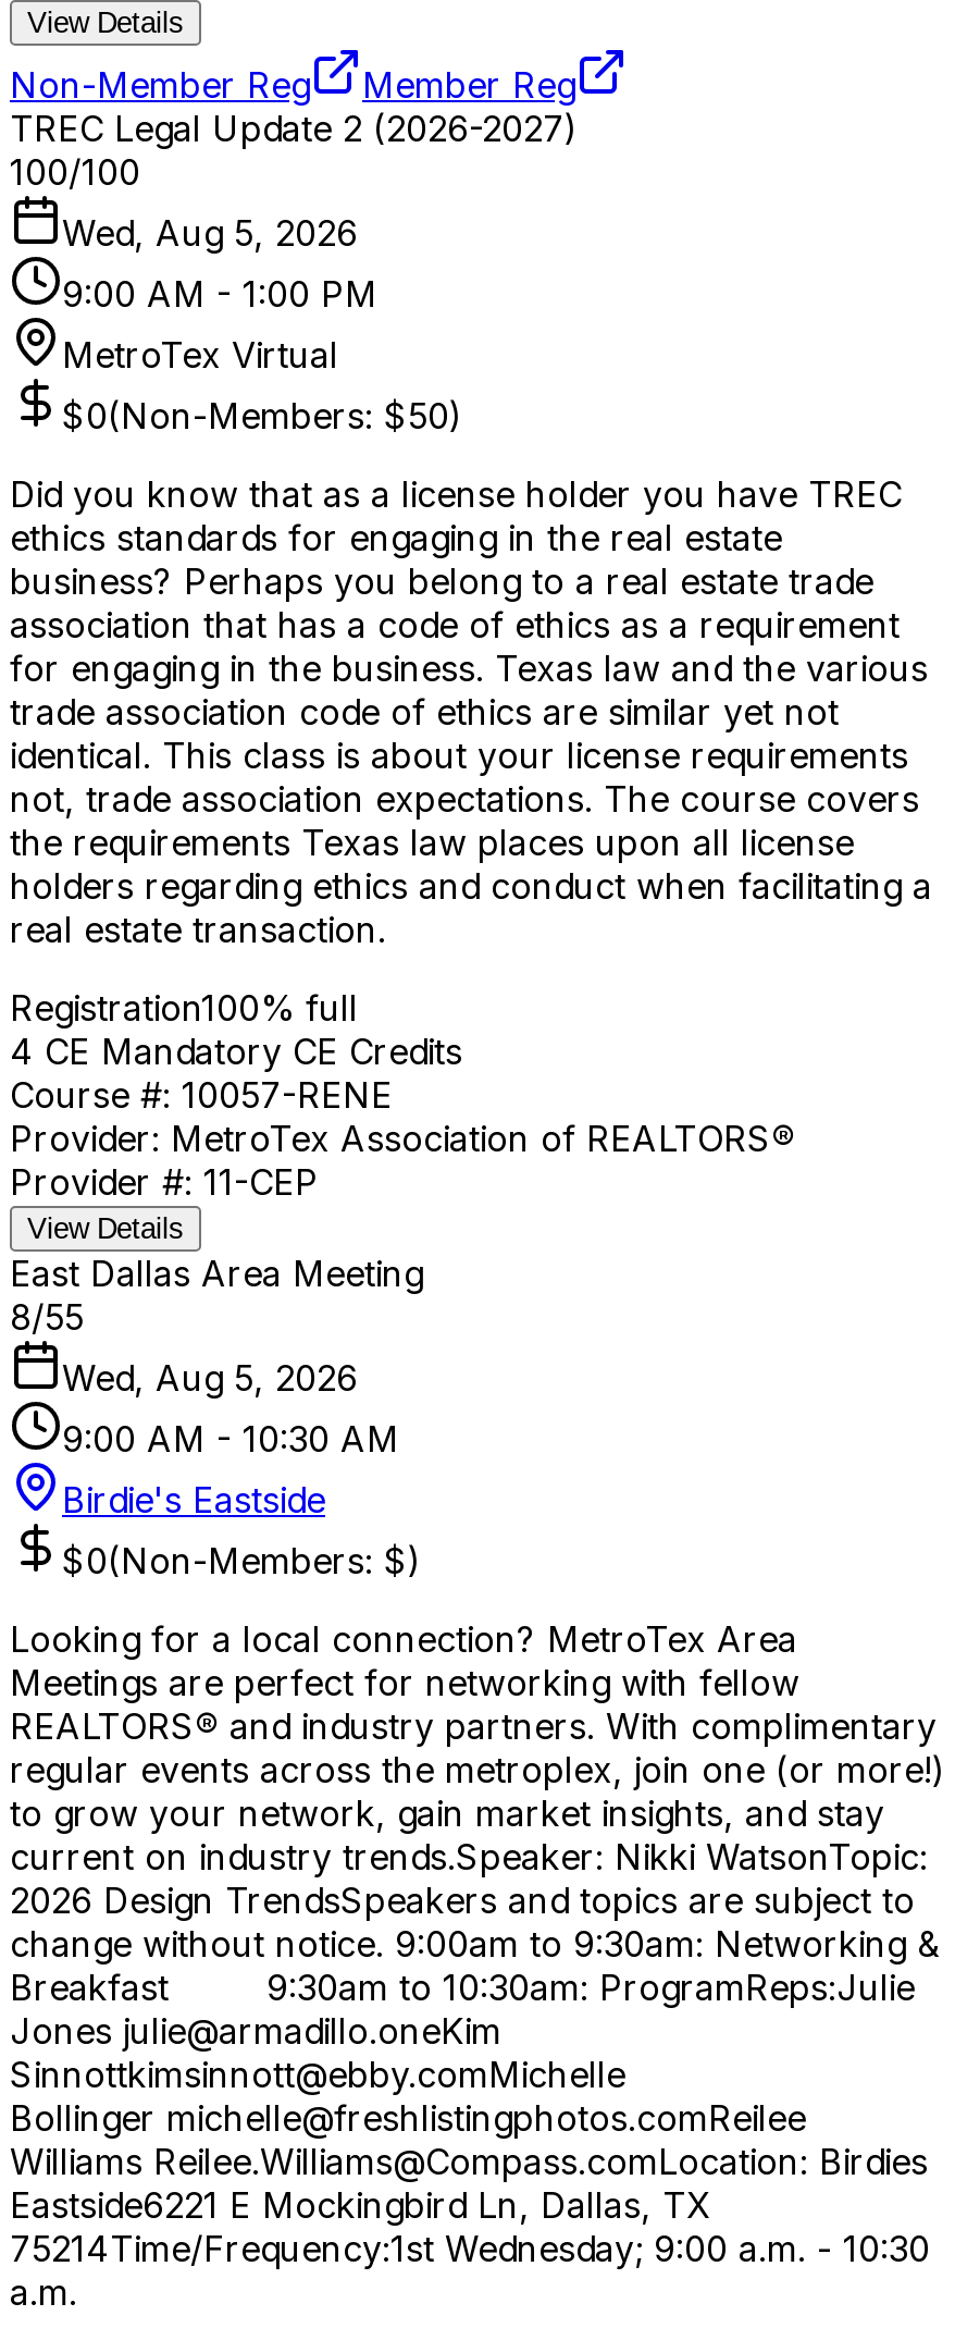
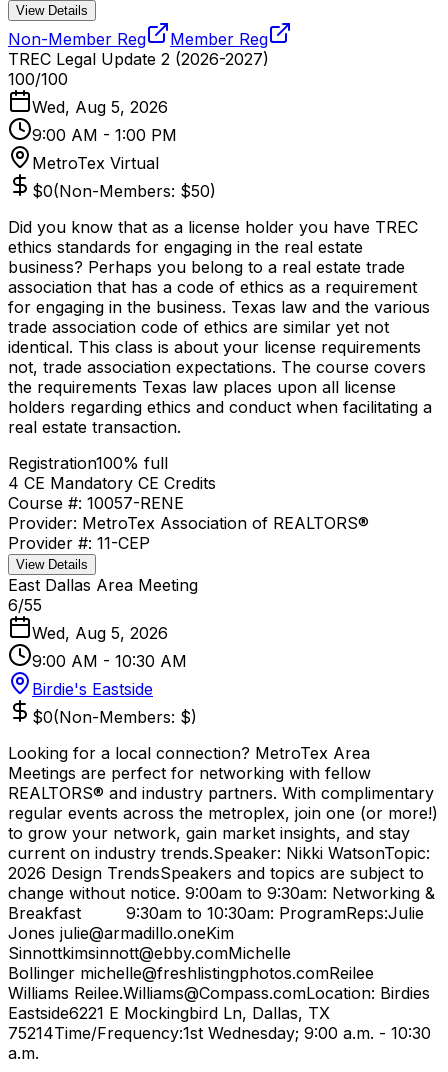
[10,1295,84,1338] 8/55 -> [8,595,42,615] 6/55

